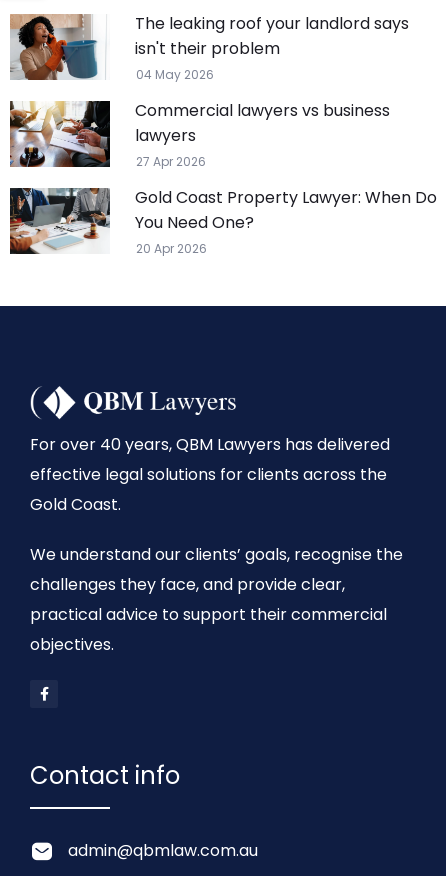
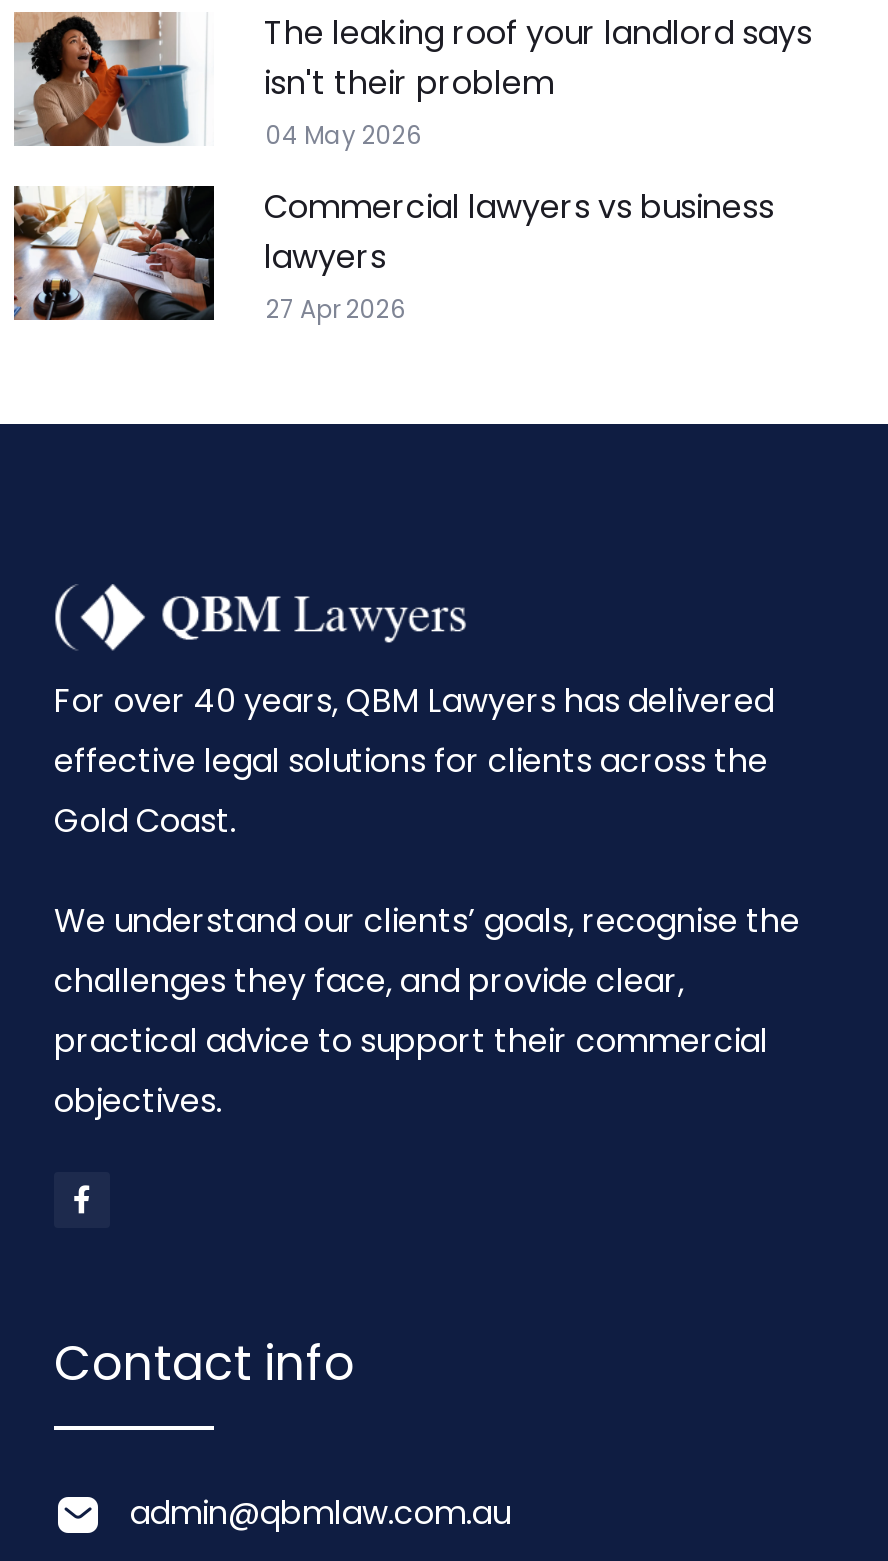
[9,186,437,257] [image] | Gold Coast Property Lawyer: When Do | You Need One? | 20 Apr 2026 -> none

